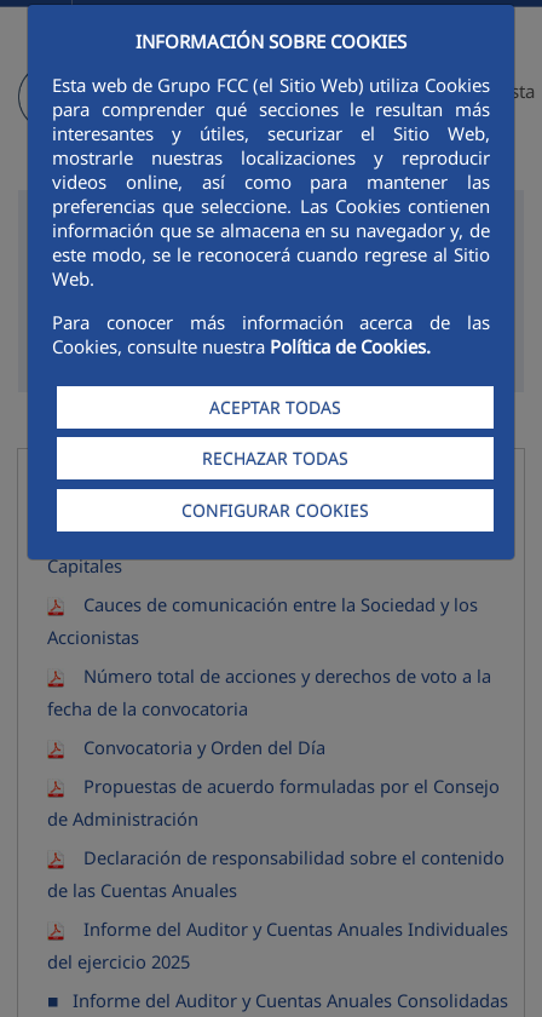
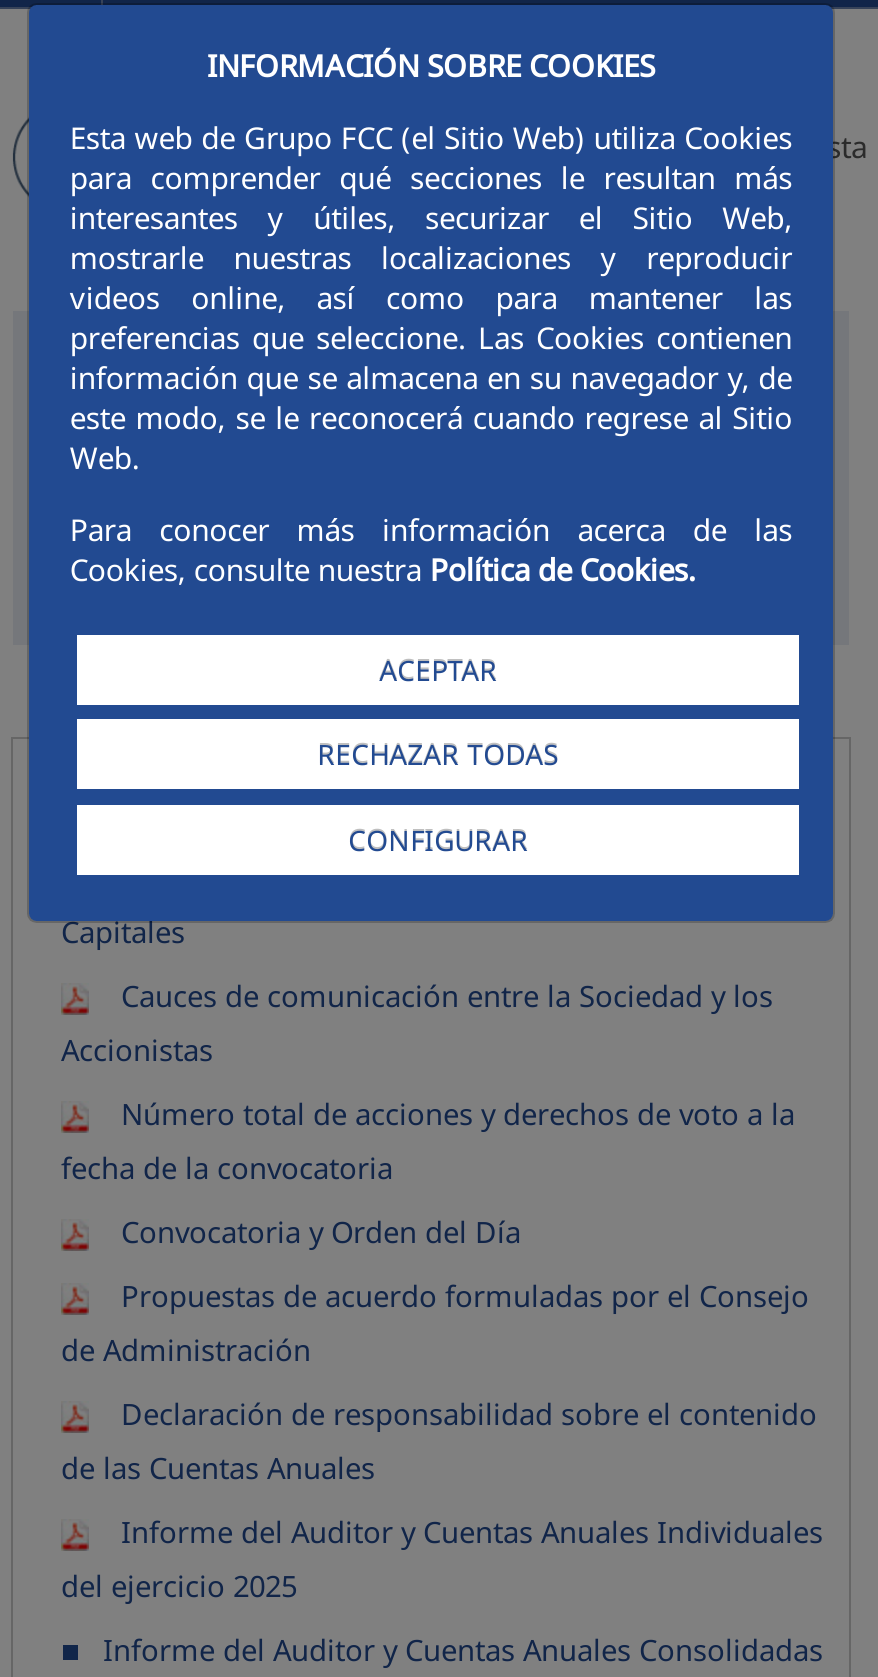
[209,396,341,419] ACEPTAR TODAS -> [379,651,497,689] ACEPTAR
[182,498,369,521] CONFIGURAR COOKIES -> [348,820,528,858] CONFIGURAR

